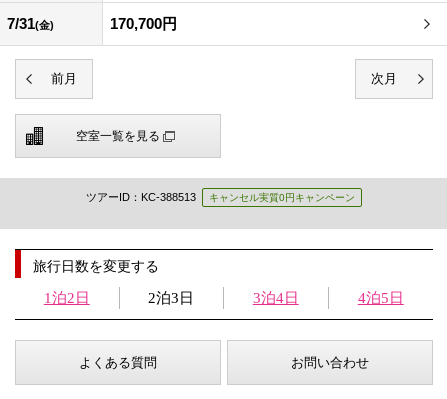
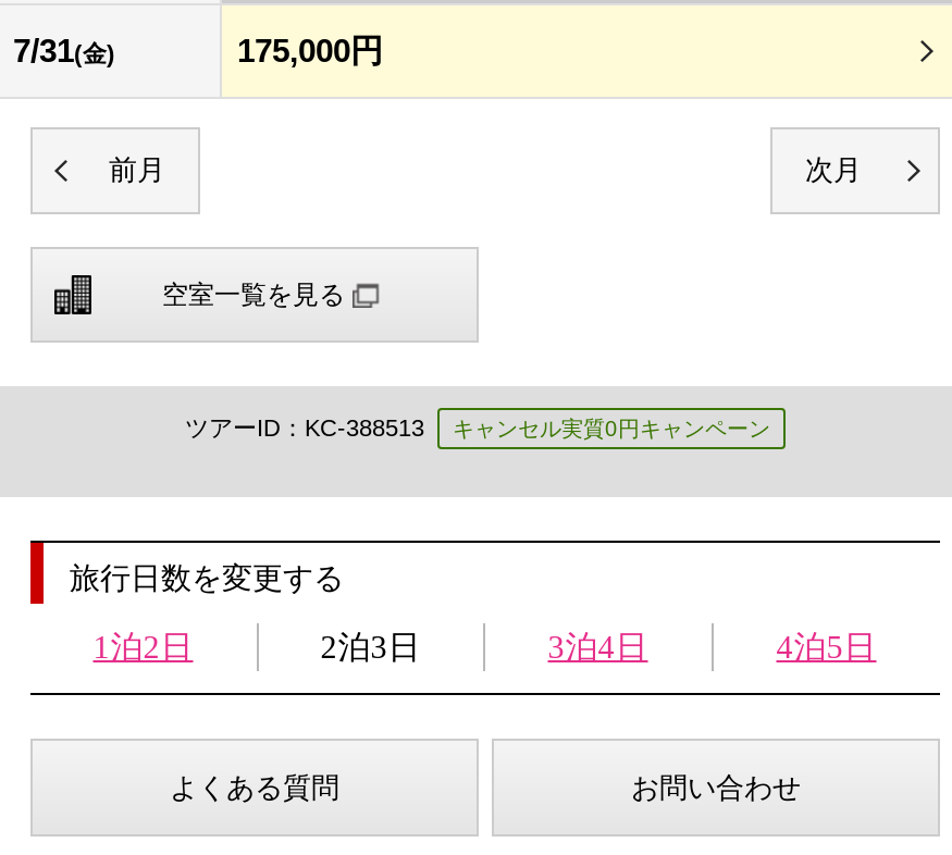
[110,15,177,32] 170,700円 -> [237,33,383,70] 175,000円

